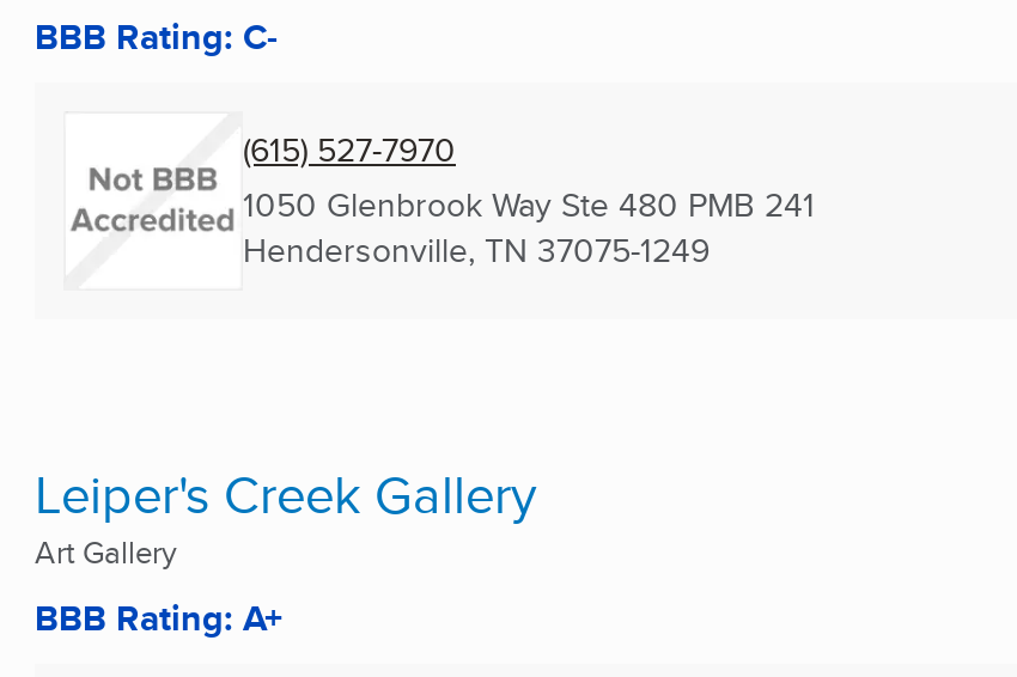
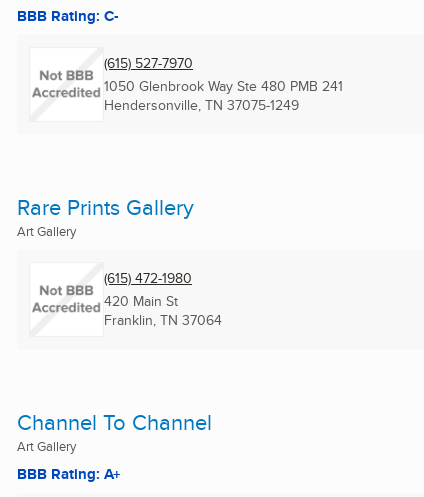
[35,457,537,533] Leiper's Creek Gallery -> [17,191,222,438] Rare Prints Gallery | Art Gallery | (615) 472-1980 | 420 Main St | Franklin, TN 37064 | Channel To Channel

